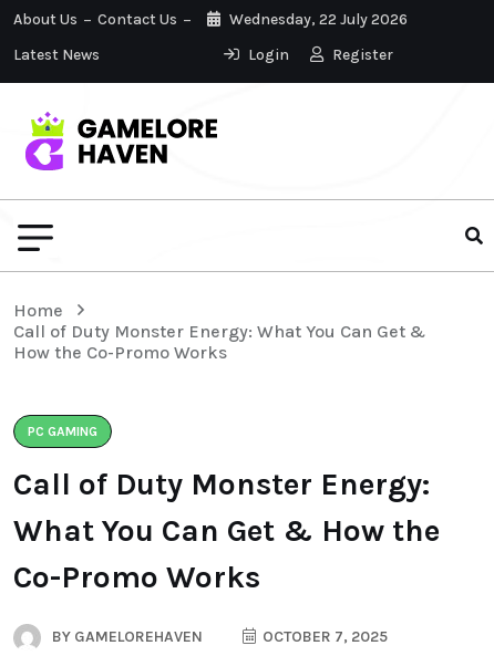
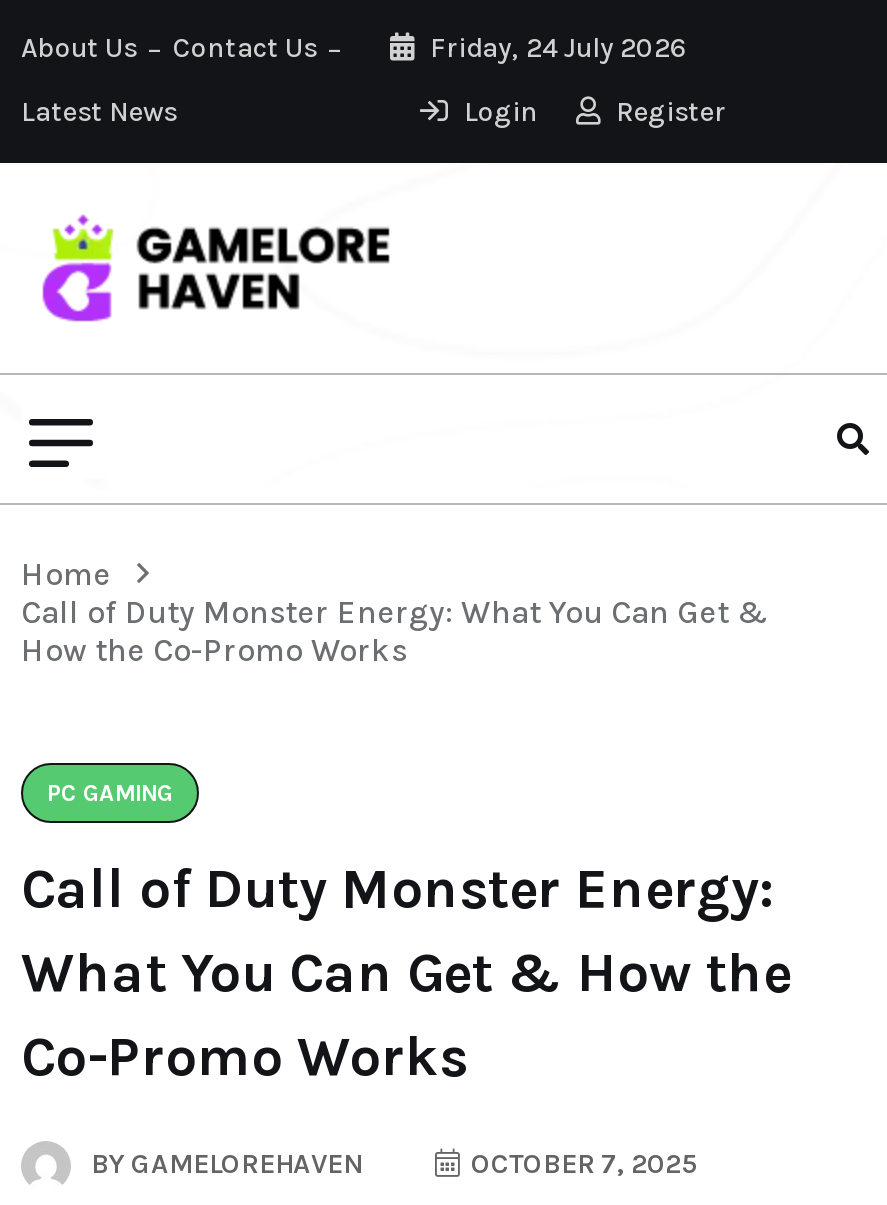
[226,10,407,29] Wednesday, 22 July 2026 -> [424,31,686,65] Friday, 24 July 2026

